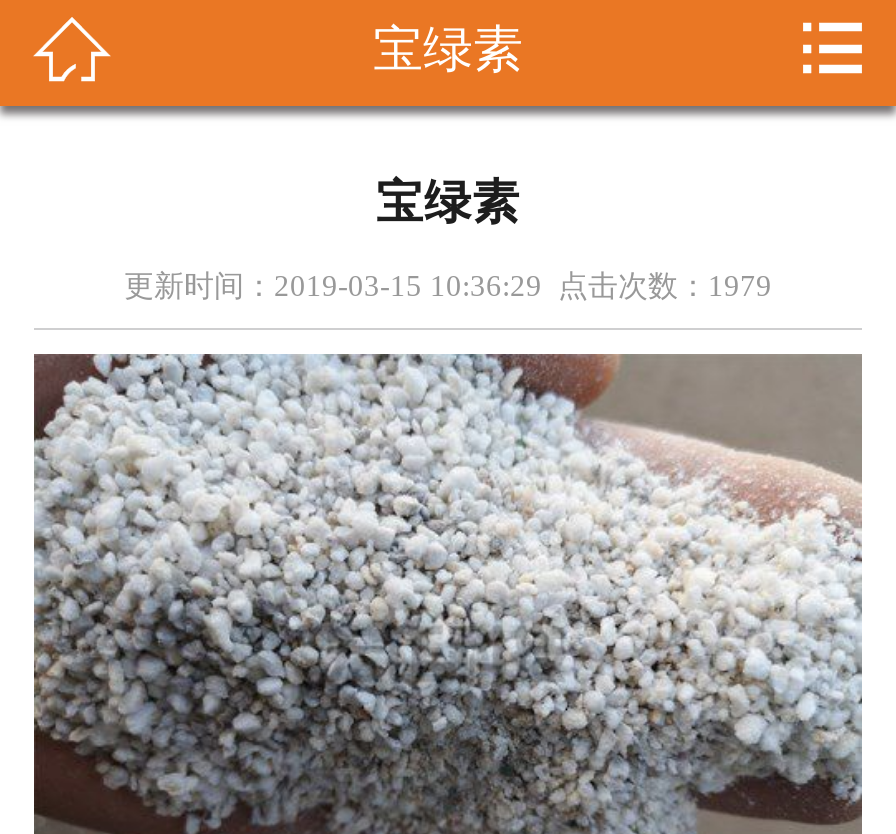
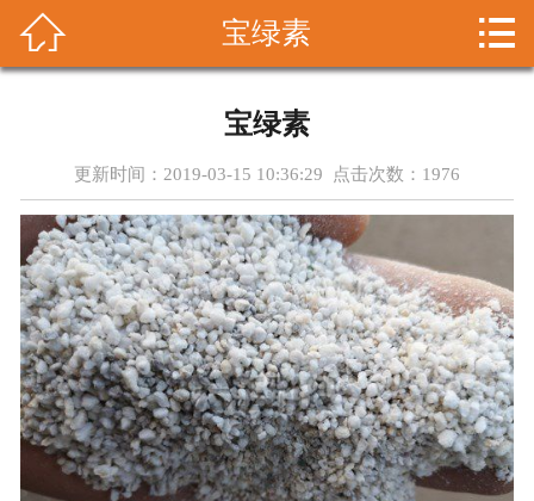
[124,270,772,302] 更新时间：2019-03-15 10:36:29 点击次数：1979 -> [74,164,460,184] 更新时间：2019-03-15 10:36:29 点击次数：1976

